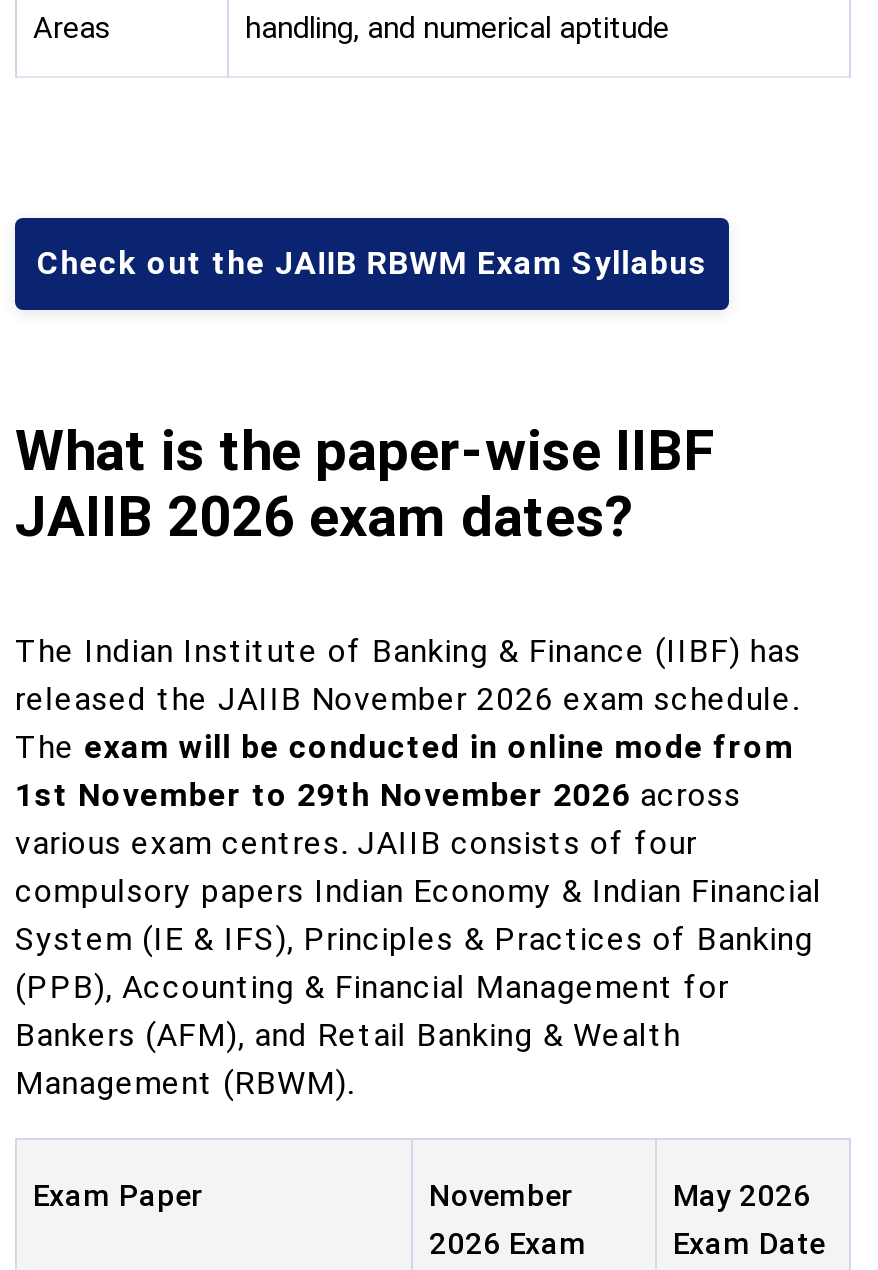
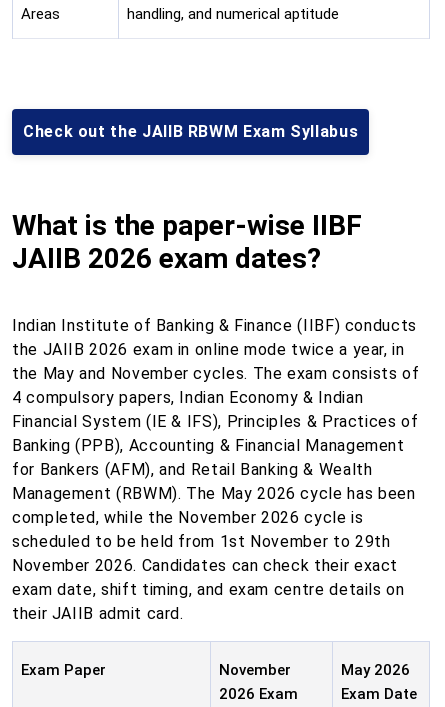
[15,632,822,1102] The Indian Institute of Banking & Finance (IIBF) has | released the JAIIB November 2026 exam schedule. | The exam will be conducted in online mode from | 1st November to 29th November 2026 across | various exam centres. JAIIB consists of four | compulsory papers Indian Economy & Indian Financial | System (IE & IFS), Principles & Practices of Banking | (PPB), Accounting & Financial Management for | Bankers (AFM), and Retail Banking & Wealth | Management (RBWM). -> [12,316,419,623] Indian Institute of Banking & Finance (IIBF) conducts | the JAIIB 2026 exam in online mode twice a year, in | the May and November cycles. The exam consists of | 4 compulsory papers, Indian Economy & Indian | Financial System (IE & IFS), Principles & Practices of | Banking (PPB), Accounting & Financial Management | for Bankers (AFM), and Retail Banking & Wealth | Management (RBWM). The May 2026 cycle has been | completed, while the November 2026 cycle is | scheduled to be held from 1st November to 29th | November 2026. Candidates can check their exact | exam date, shift timing, and exam centre details on | their JAIIB admit card.

